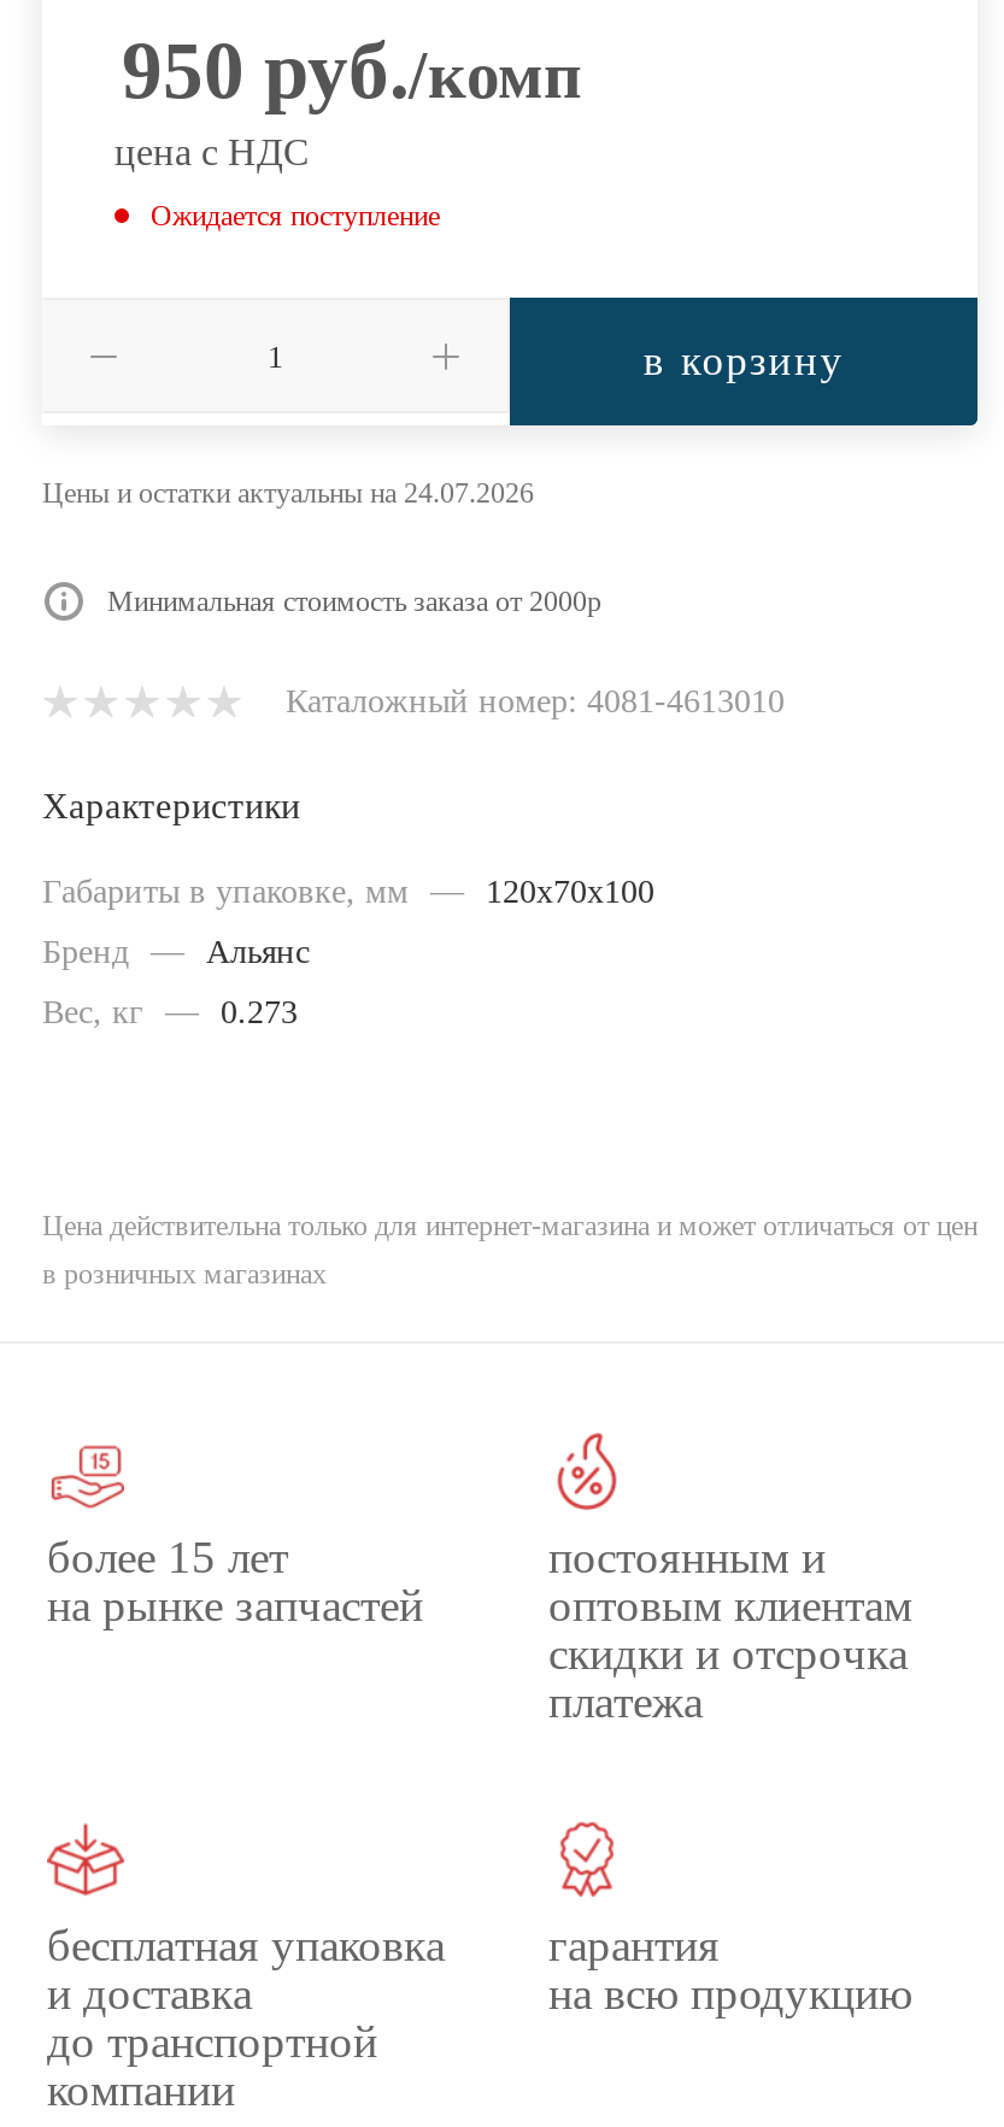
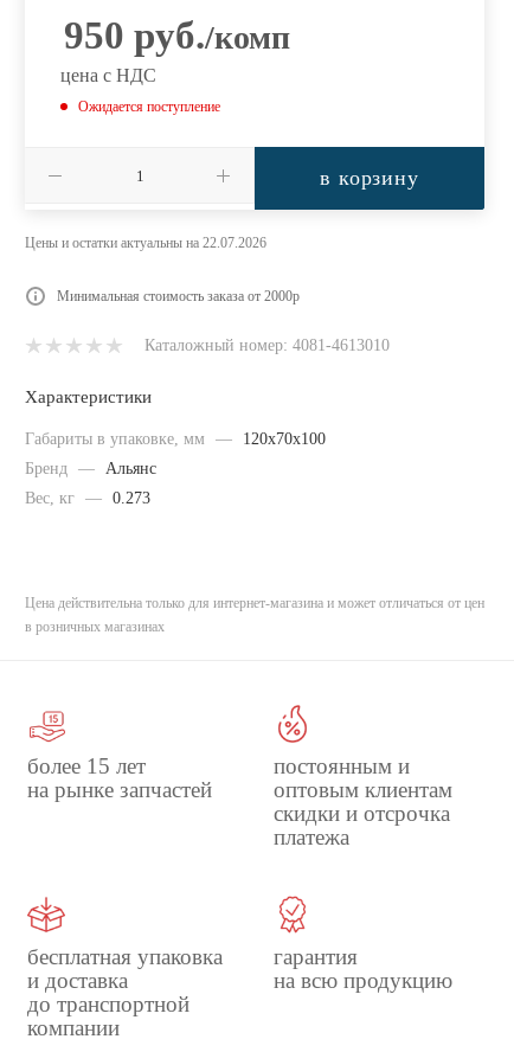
[42,476,534,510] Цены и остатки актуальны на 24.07.2026 -> [25,234,266,251] Цены и остатки актуальны на 22.07.2026

